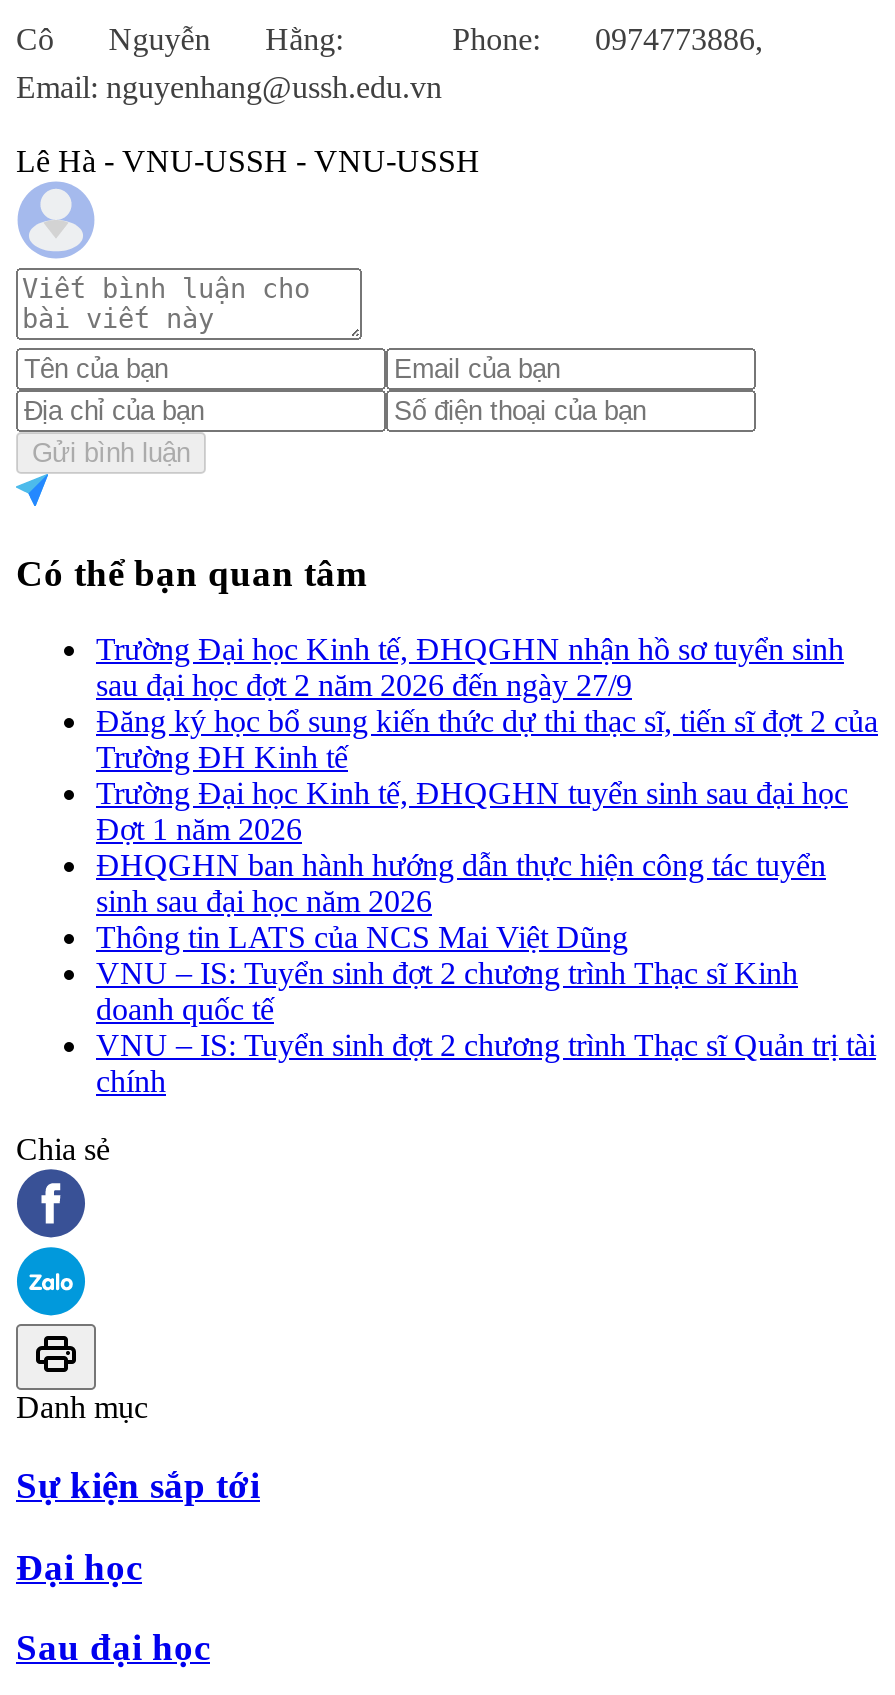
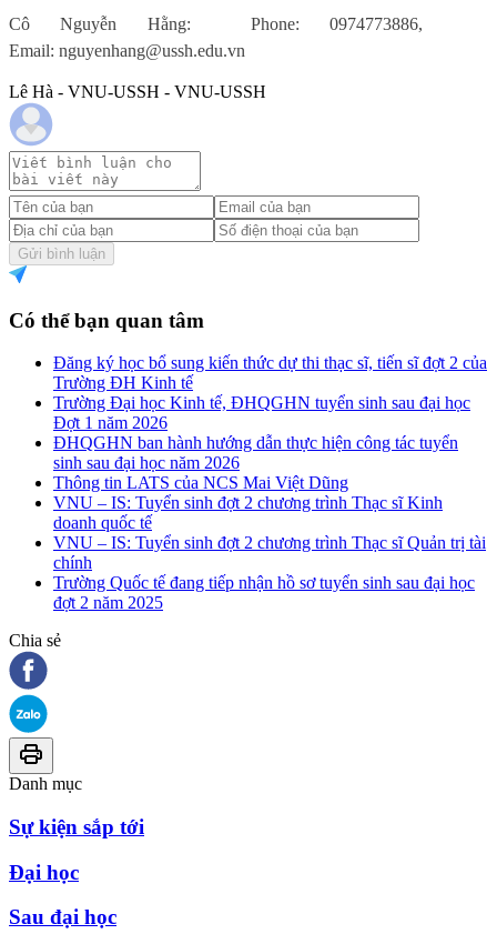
[96,632,844,702] Trường Đại học Kinh tế, ĐHQGHN nhận hồ sơ tuyển sinh | sau đại học đợt 2 năm 2026 đến ngày 27/9 -> none
moved [96,704,878,1098] -> [53,353,487,572]: Đăng ký học bổ sung kiến thức dự thi thạc sĩ, tiến sĩ đợt 2 của | Trường ĐH Kinh tế | Trường Đại học Kinh tế, ĐHQGHN tuyển sinh sau đại học | ... | VNU – IS: Tuyển sinh đợt 2 chương trình Thạc sĩ Quản trị tài | chính
none -> [53,573,475,612] Trường Quốc tế đang tiếp nhận hồ sơ tuyển sinh sau đại học | đợt 2 năm 2025

